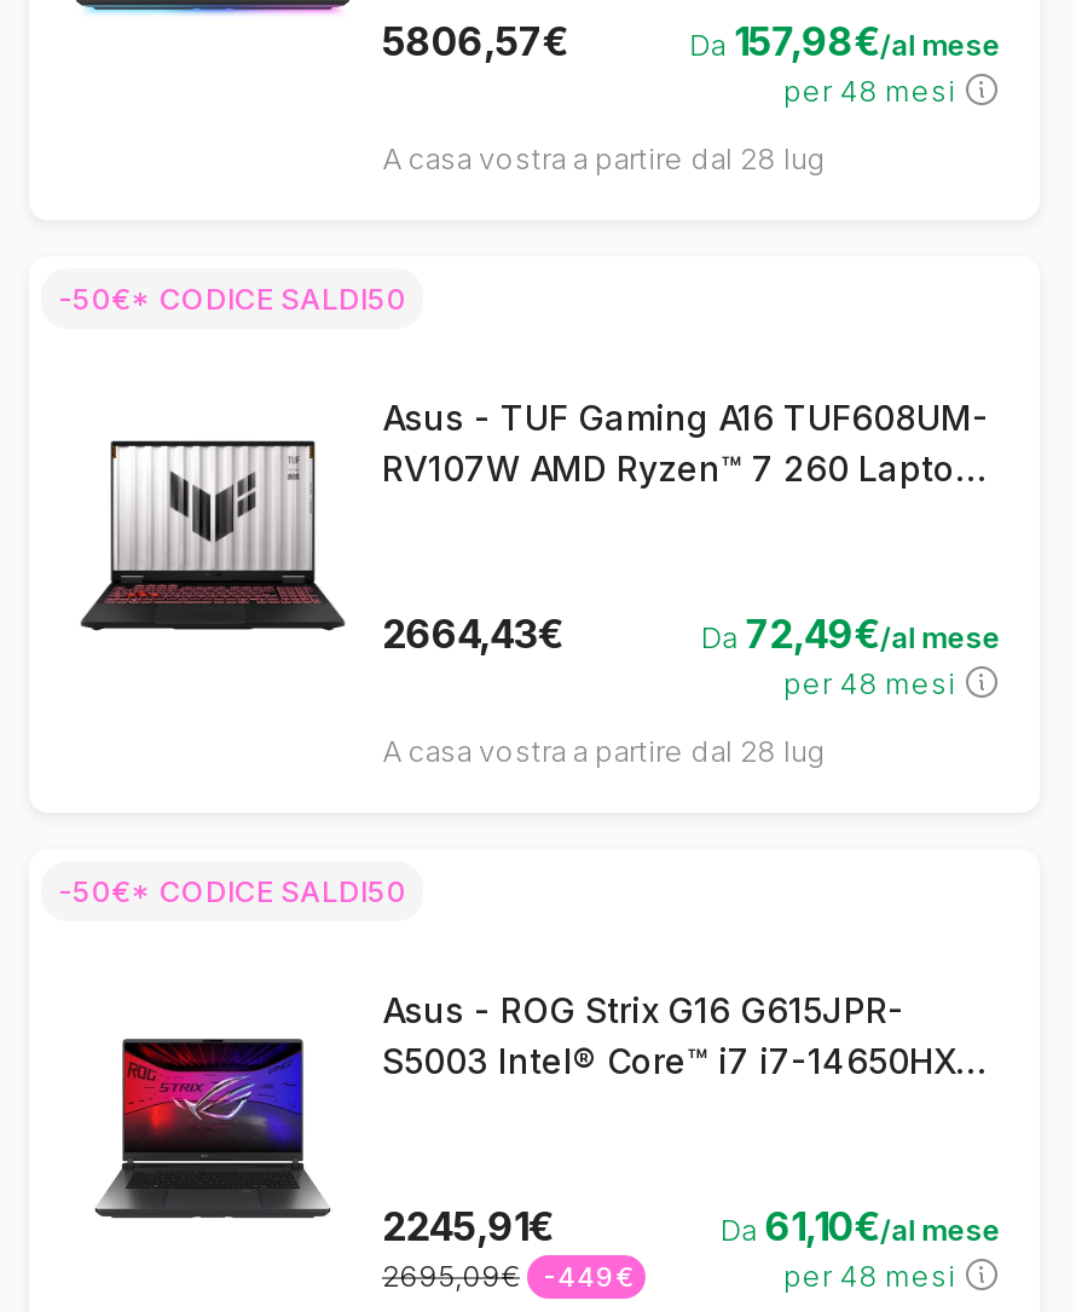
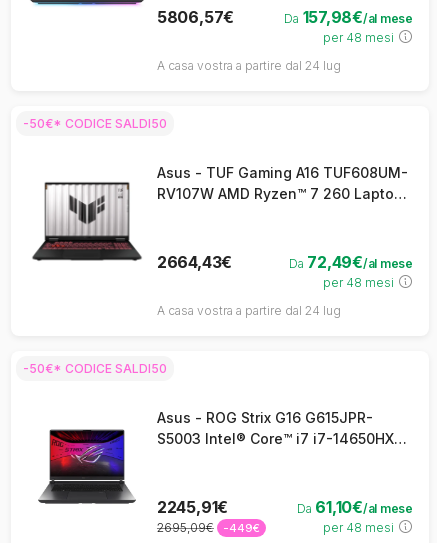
[382,141,827,178] A casa vostra a partire dal 28 lug -> [157,58,341,73] A casa vostra a partire dal 24 lug
[382,734,827,770] A casa vostra a partire dal 28 lug -> [157,303,341,318] A casa vostra a partire dal 24 lug

